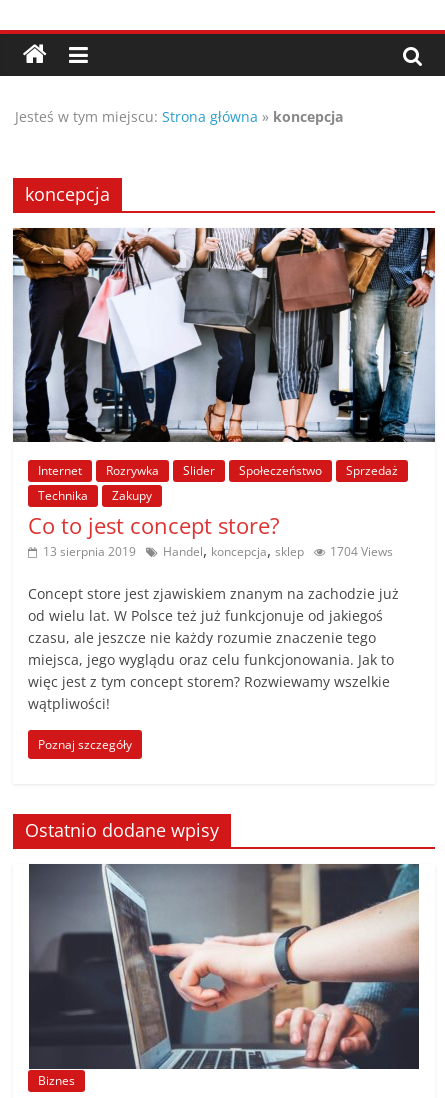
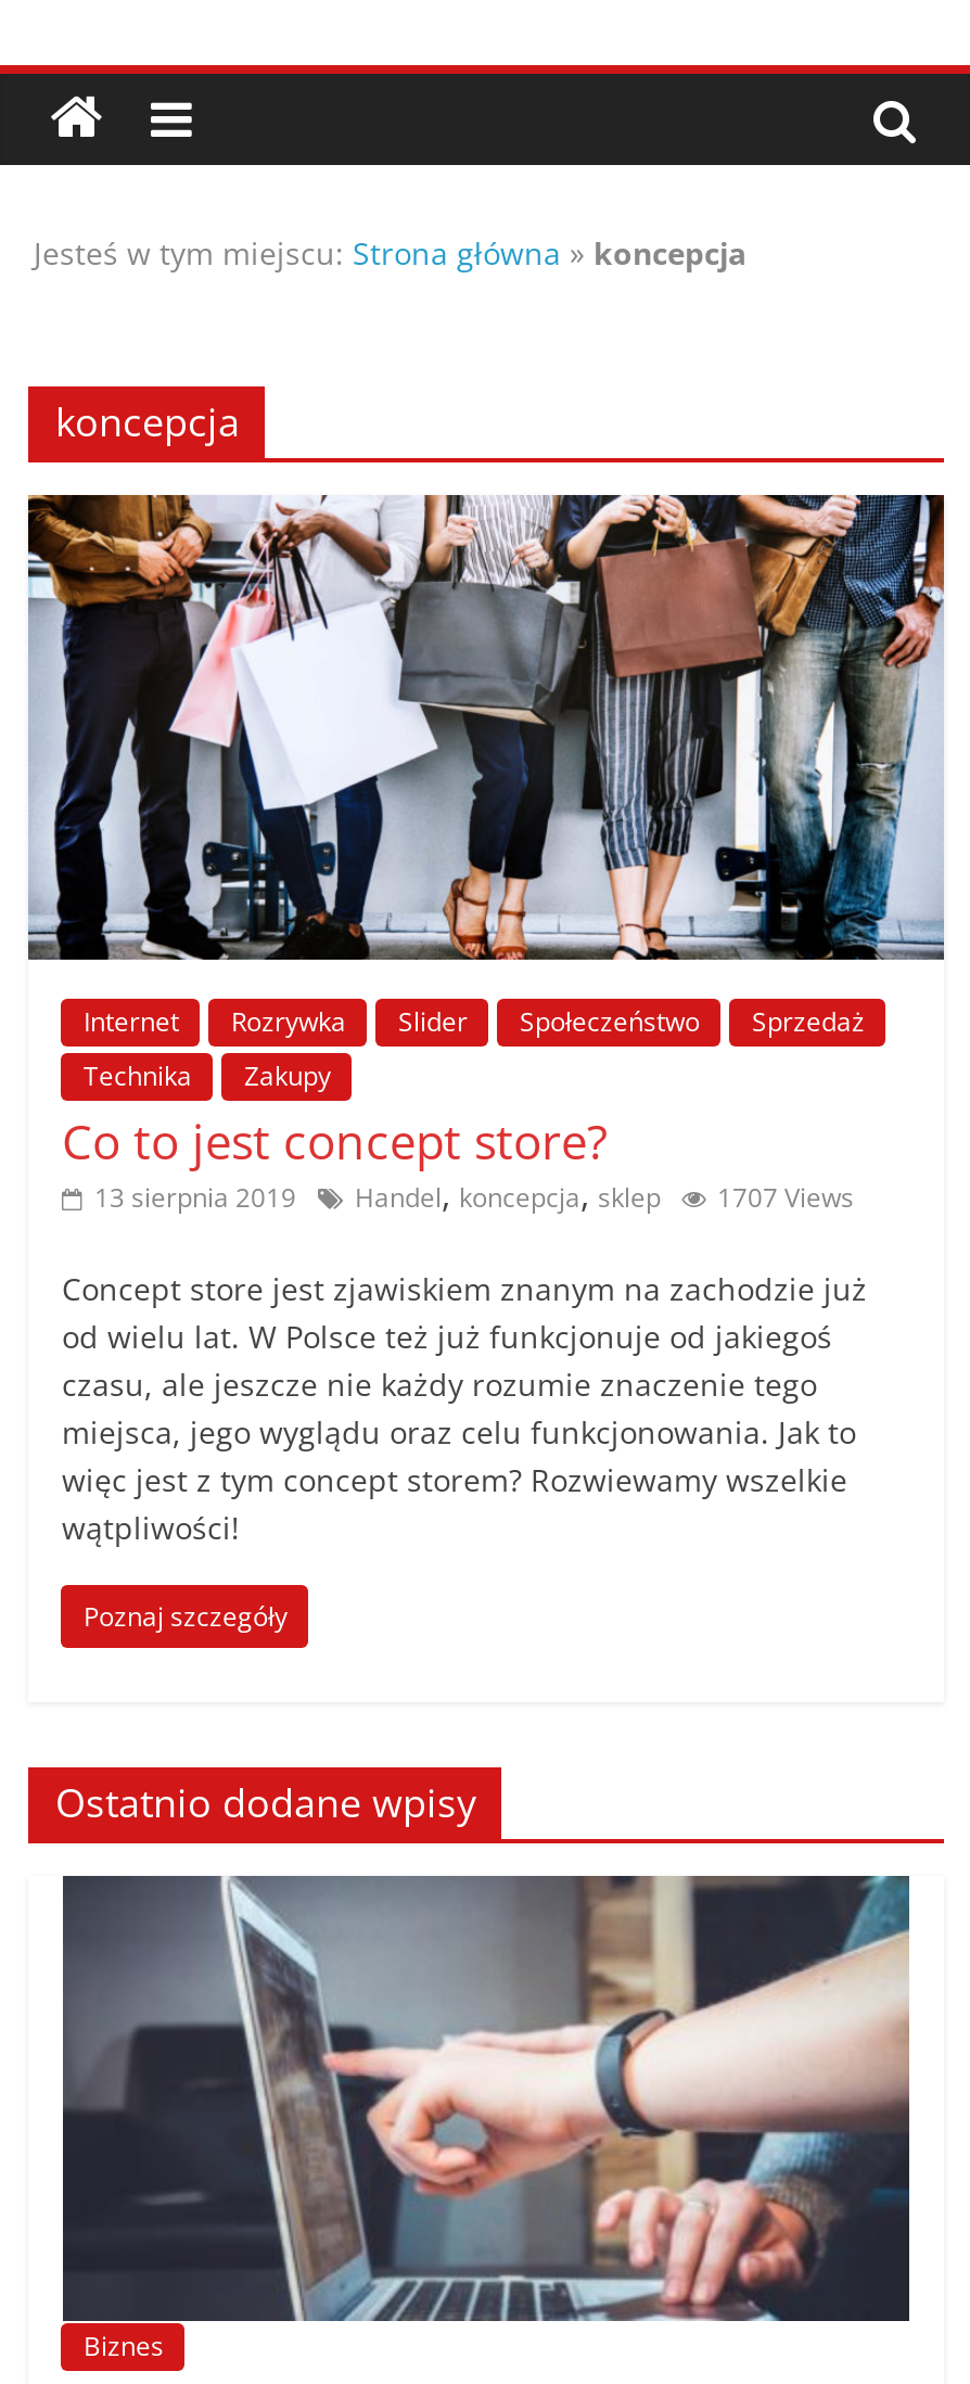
[43,539,393,561] 13 sierpnia 2019 Handel, koncepcja, sklep 1704 Views -> [94,1171,854,1219] 13 sierpnia 2019 Handel, koncepcja, sklep 1707 Views

